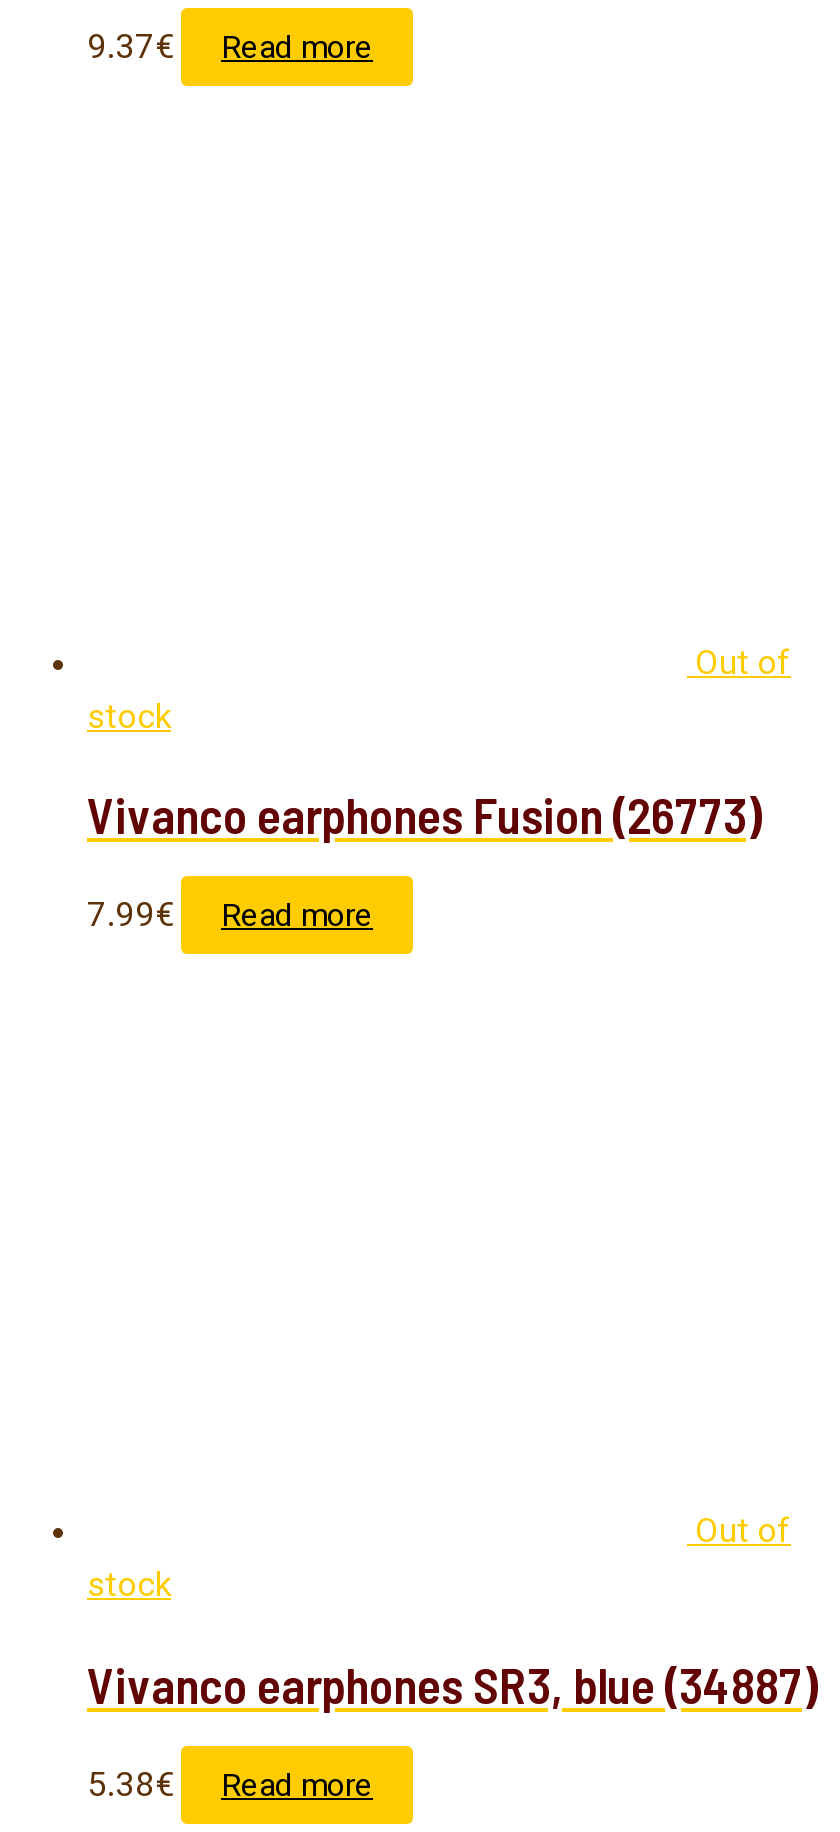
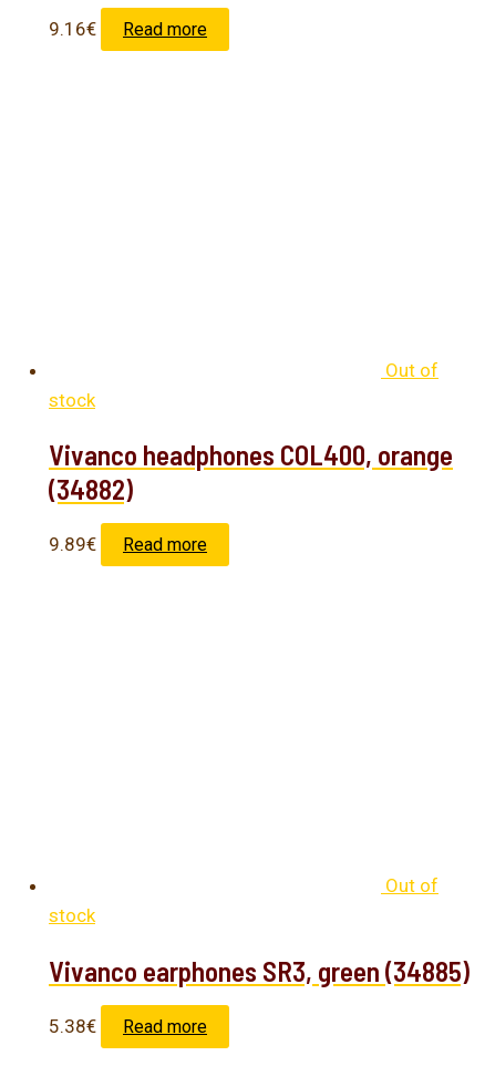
[87,25,373,65] 9.37€ Read more -> [49,17,207,40] 9.16€ Read more
[87,785,761,845] Vivanco earphones Fusion (26773) -> [49,438,453,506] Vivanco headphones COL400, orange | (34882)
[87,894,373,934] 7.99€ Read more -> [49,533,207,555] 9.89€ Read more
[87,1654,817,1714] Vivanco earphones SR3, blue (34887) -> [49,954,469,987] Vivanco earphones SR3, green (34885)

